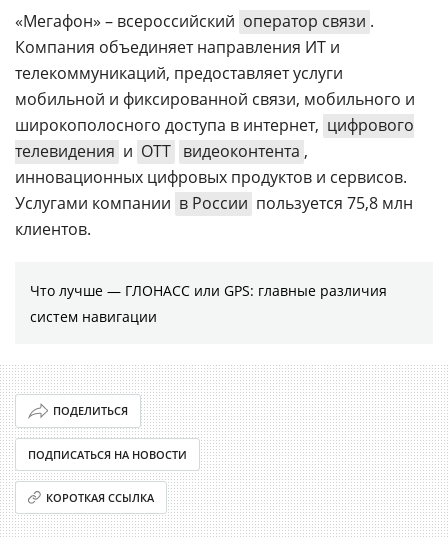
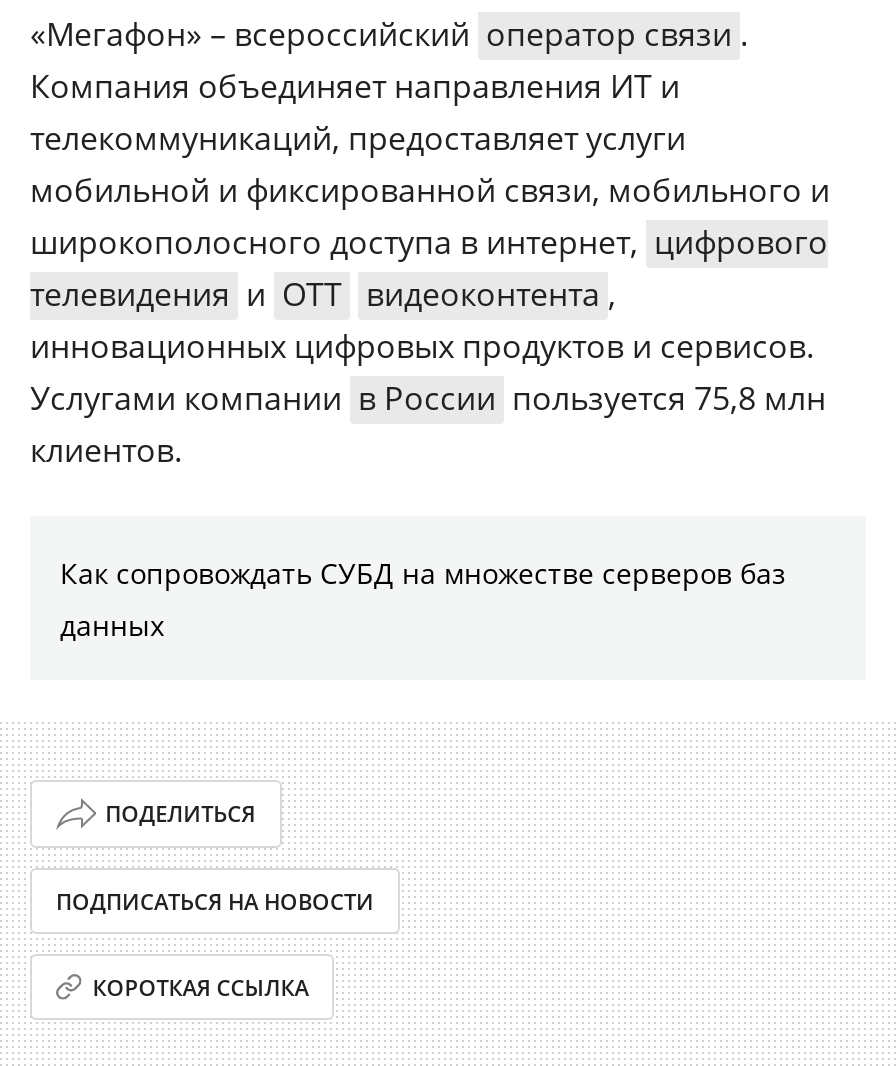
[30,281,387,326] Что лучше — ГЛОНАСС или GPS: главные различия | систем навигации -> [60,554,786,644] Как сопровождать СУБД на множестве серверов баз | данных

